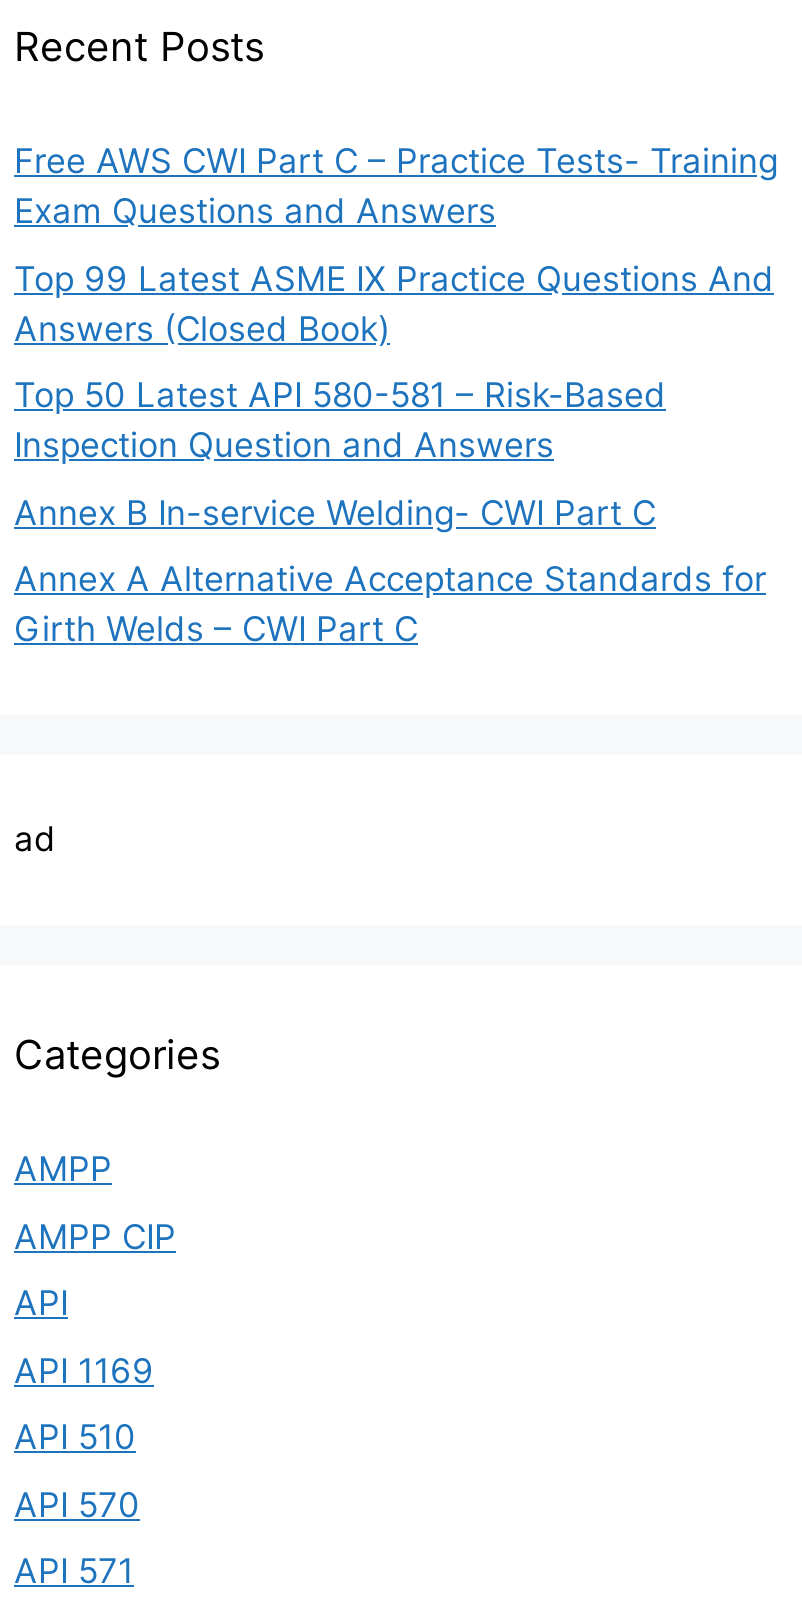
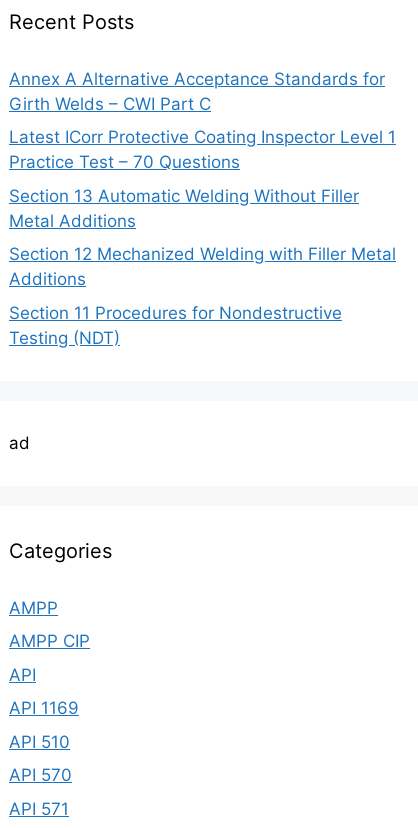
[14,141,778,532] Free AWS CWI Part C – Practice Tests- Training | Exam Questions and Answers | Top 99 Latest ASME IX Practice Questions And | Answers (Closed Book) | Top 50 Latest API 580-581 – Risk-Based | Inspection Question and Answers | Annex B In-service Welding- CWI Part C -> none
moved [14,559,766,649] -> [9,68,385,113]: Annex A Alternative Acceptance Standards for | Girth Welds – CWI Part C
none -> [9,127,396,347] Latest ICorr Protective Coating Inspector Level 1 | Practice Test – 70 Questions | Section 13 Automatic Welding Without Filler | Metal Additions | Section 12 Mechanized Welding with Filler Metal | Additions | Section 11 Procedures for Nondestructive | Testing (NDT)

